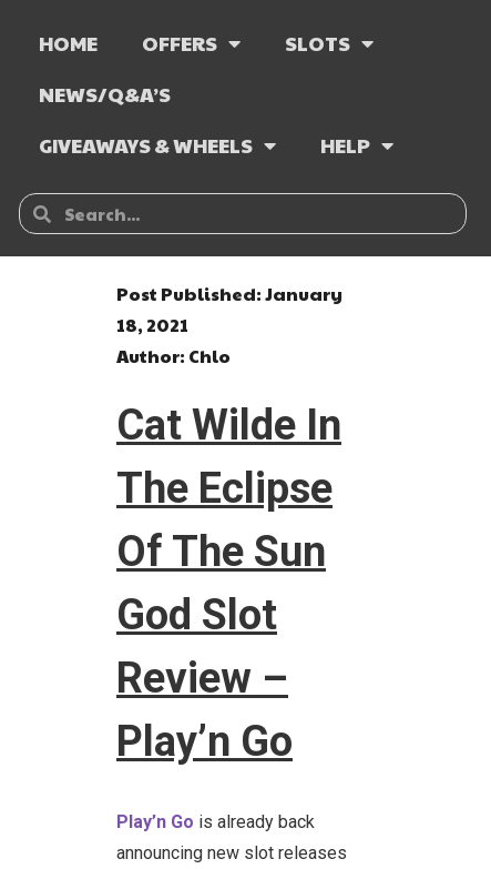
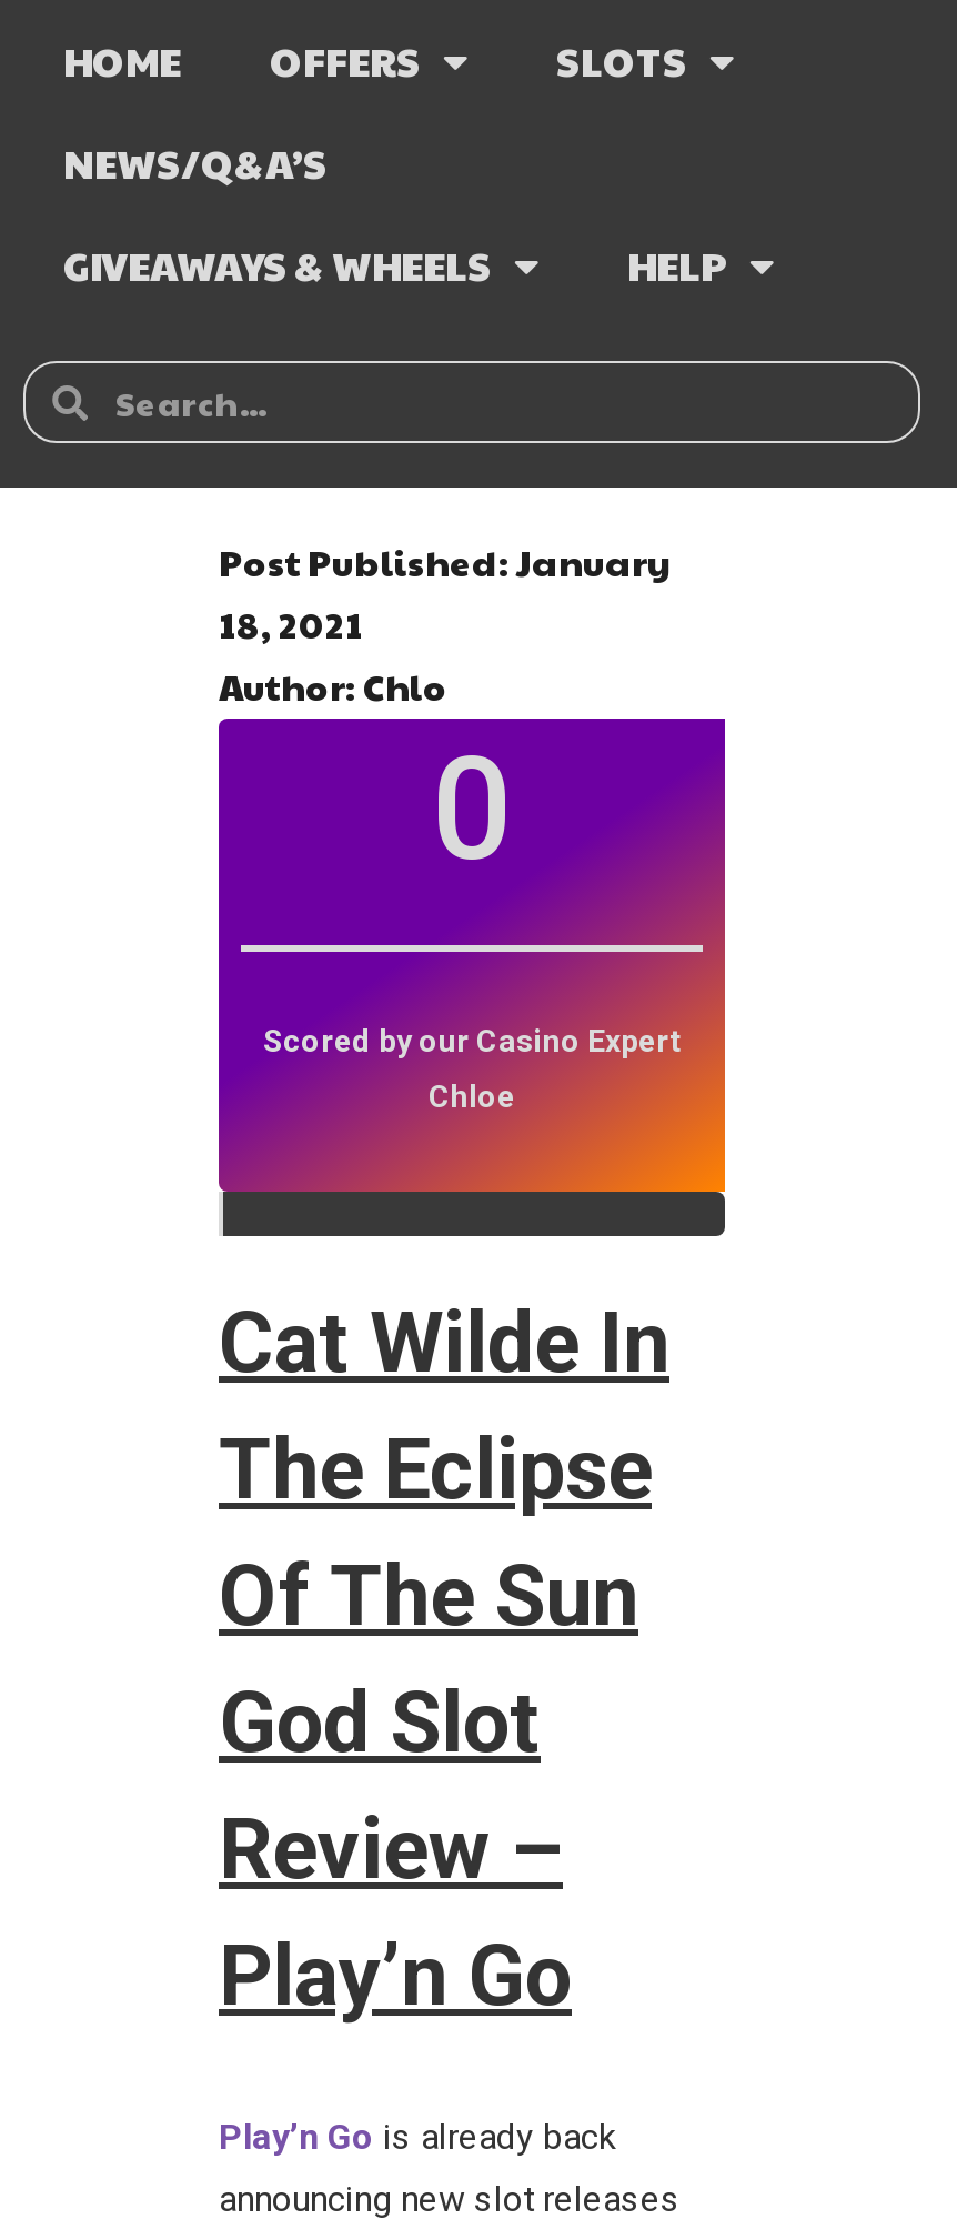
none -> [263,727,681,1113] 0 | Scored by our Casino Expert | Chloe

